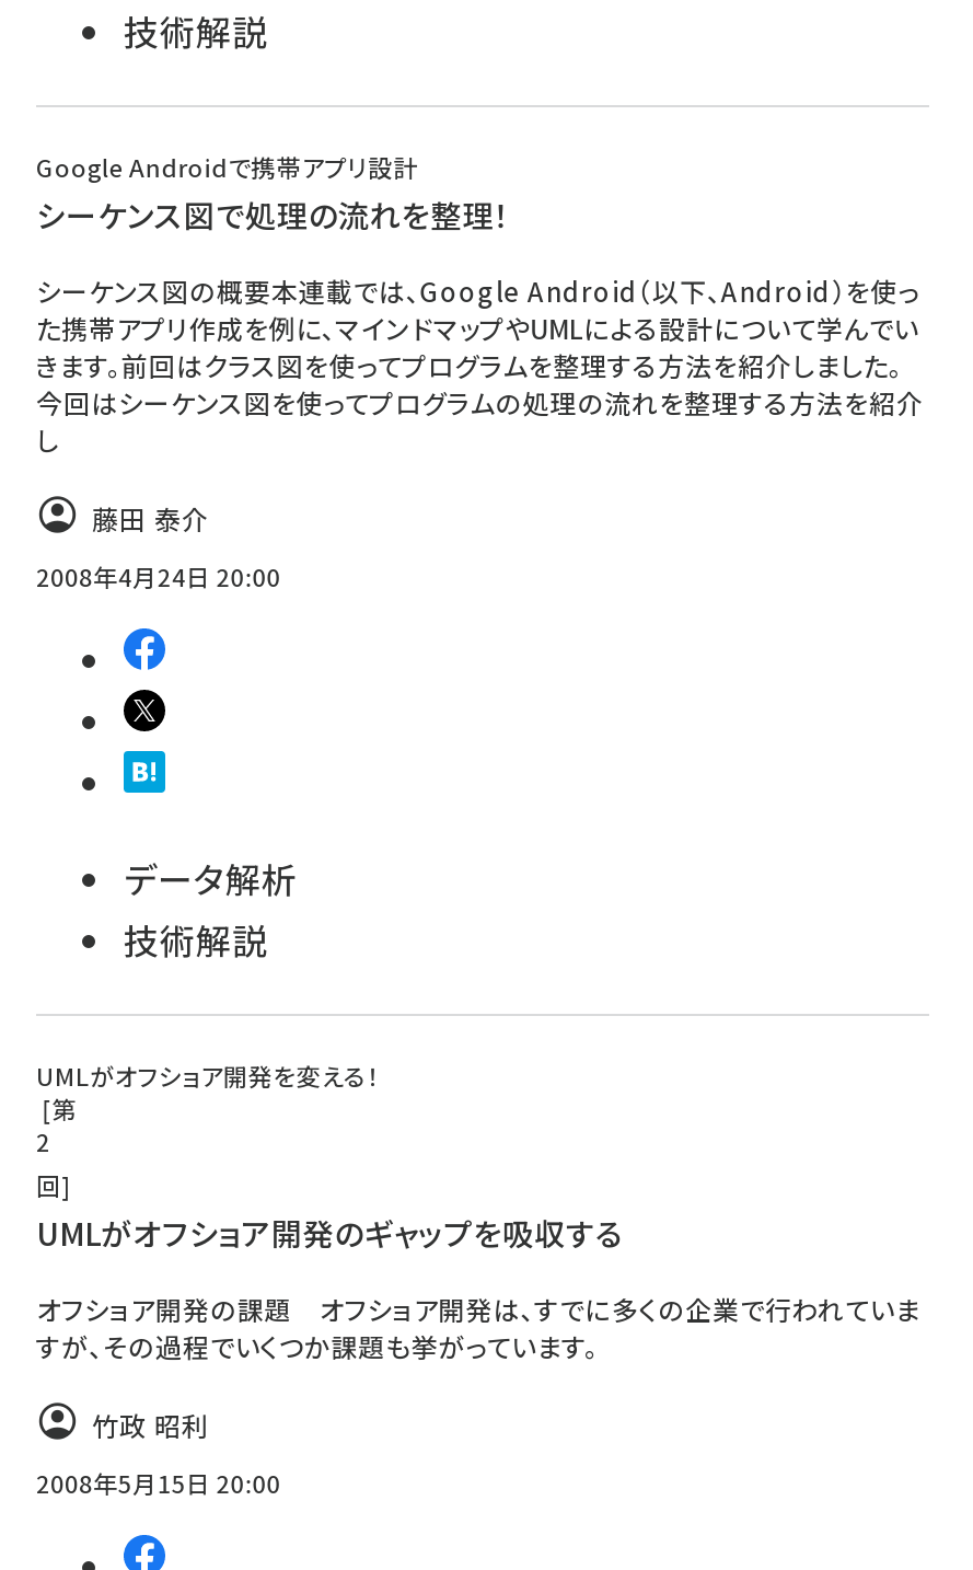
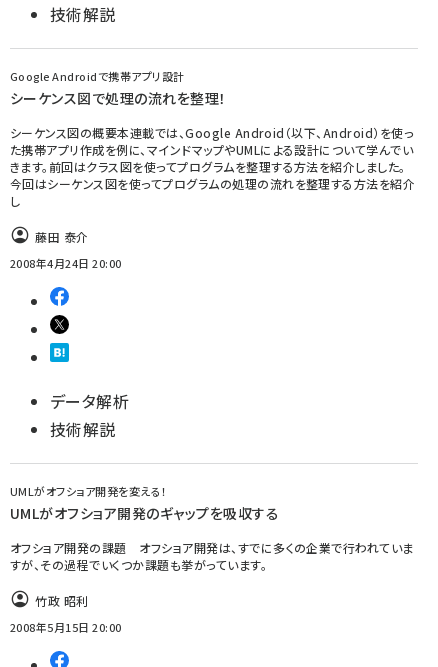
[36,1090,77,1202] 第 | 2 | 回 -> none

